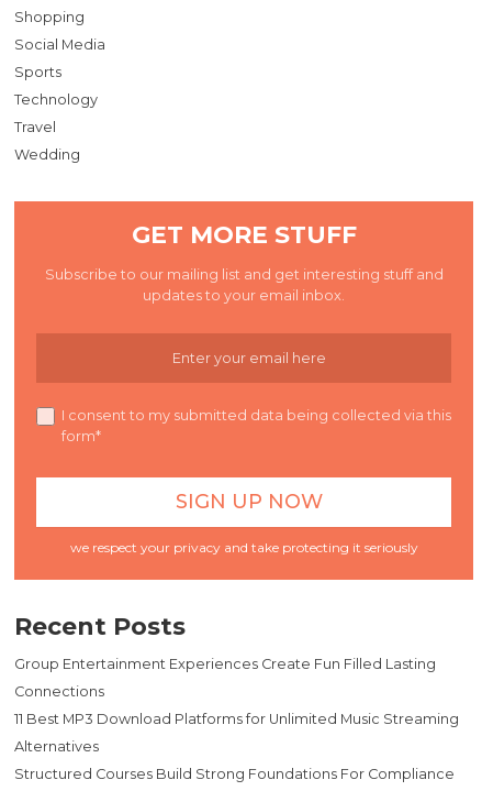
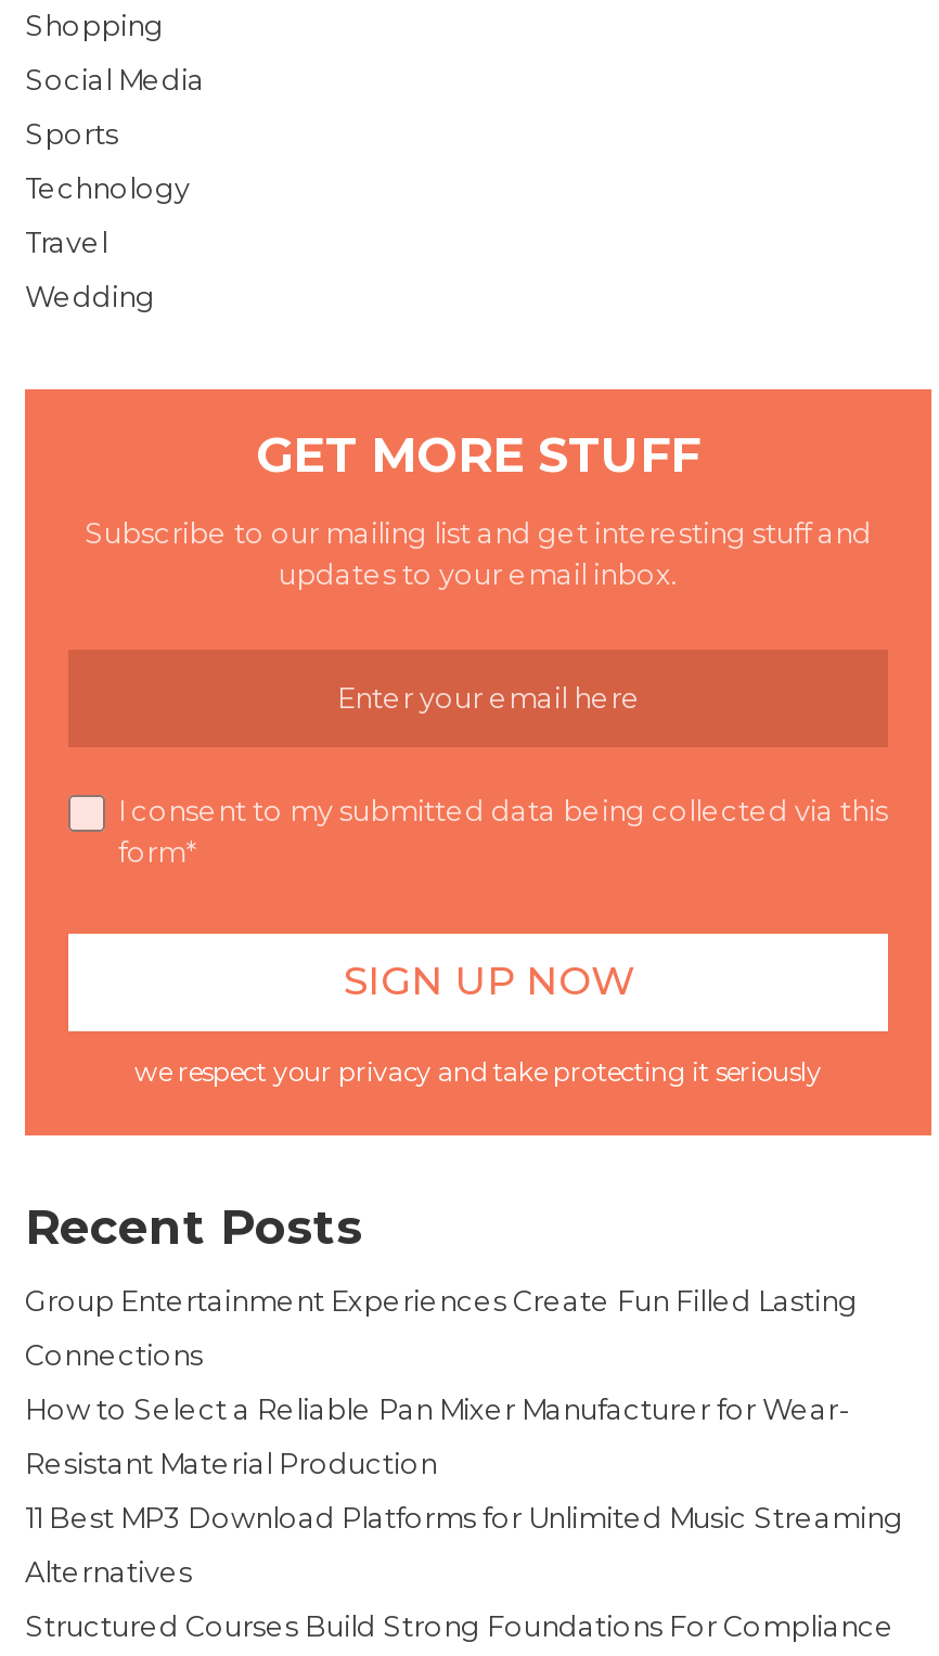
none -> [25,1393,849,1480] How to Select a Reliable Pan Mixer Manufacturer for Wear- | Resistant Material Production

